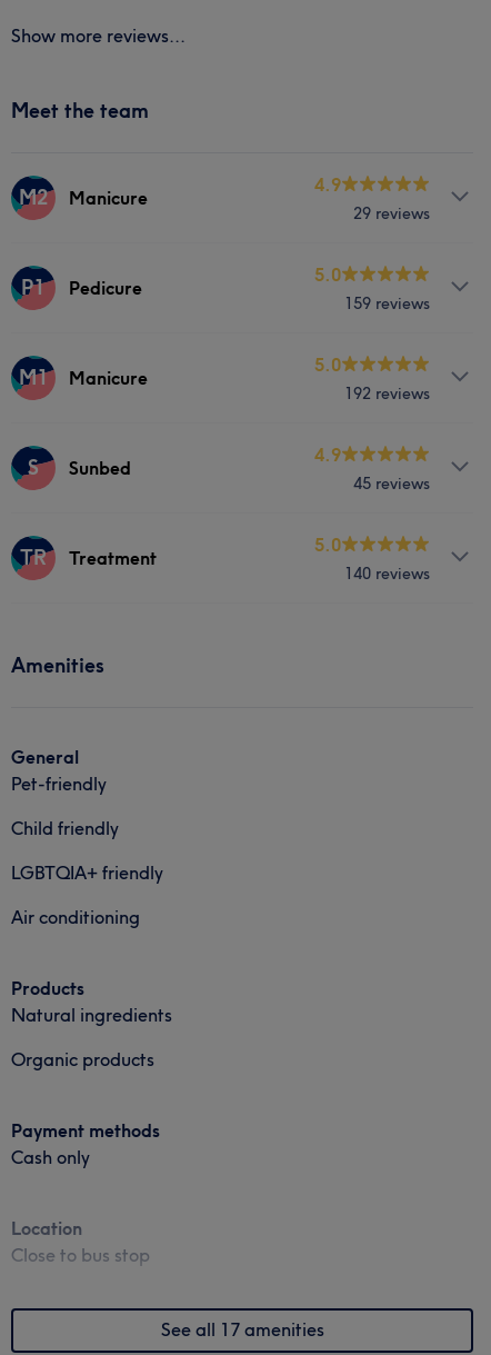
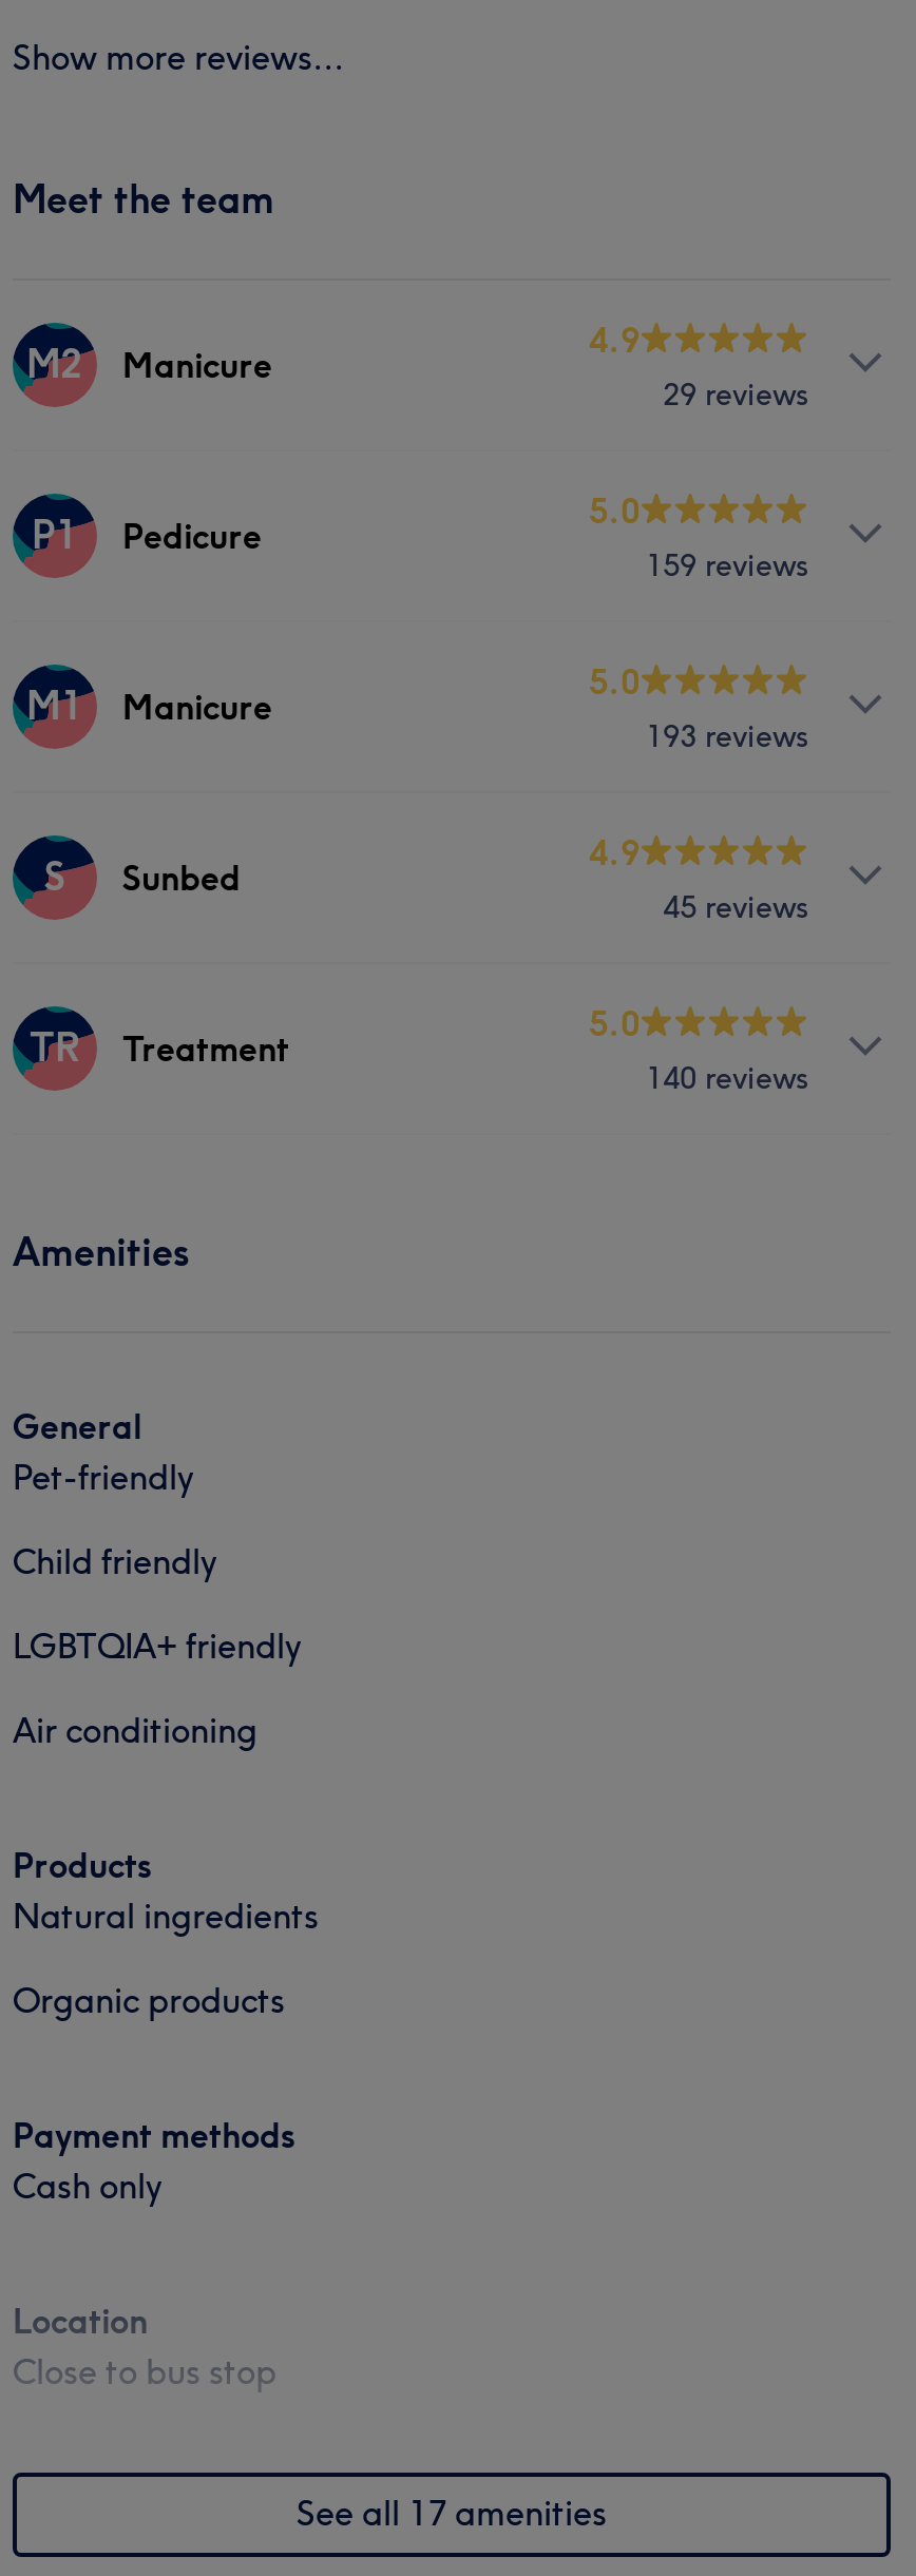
[344,383,430,403] 192 reviews -> [646,717,808,755] 193 reviews

